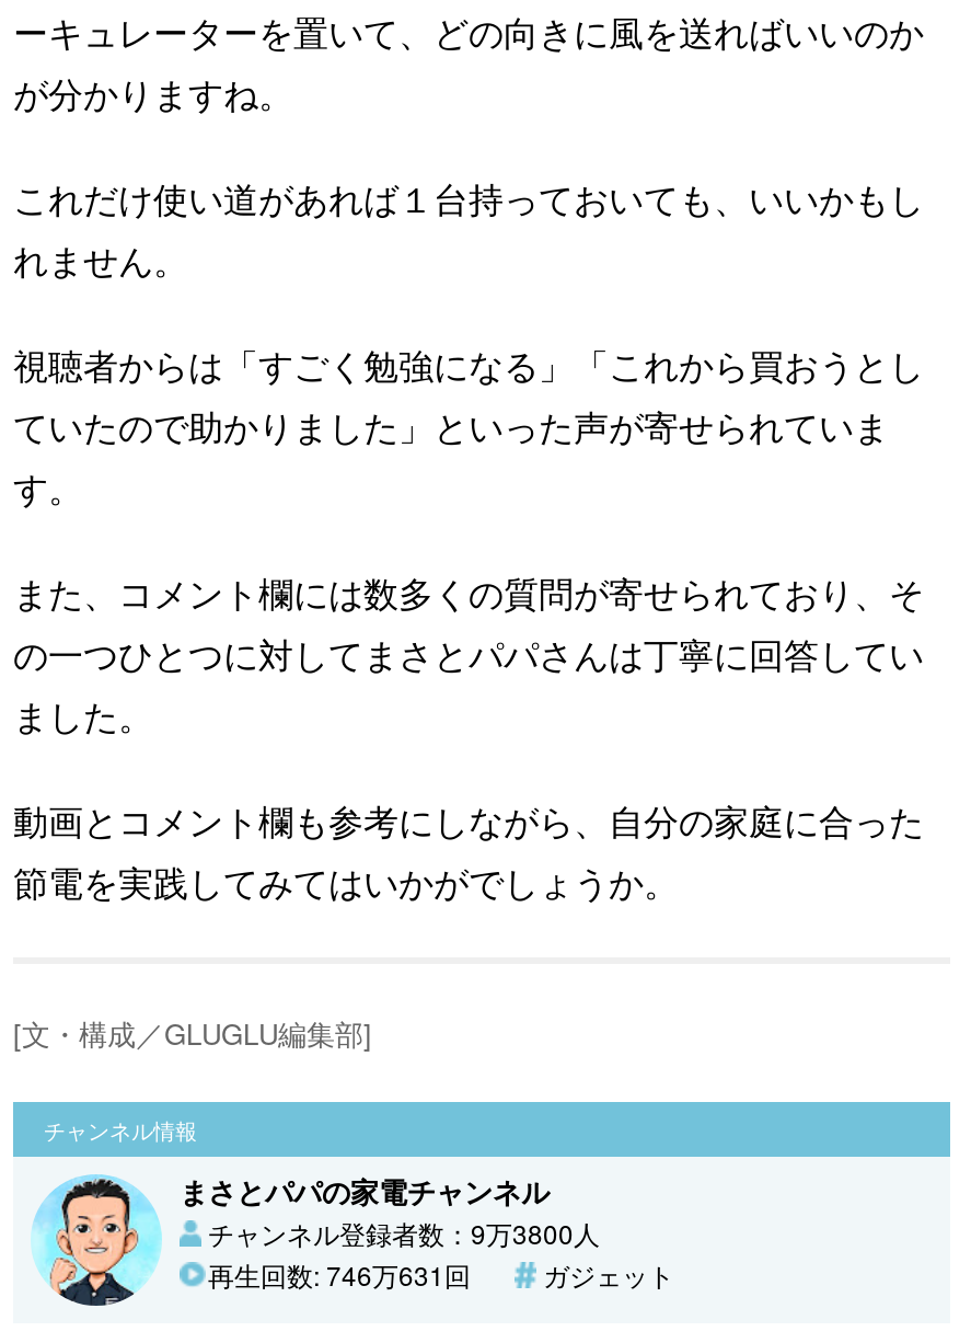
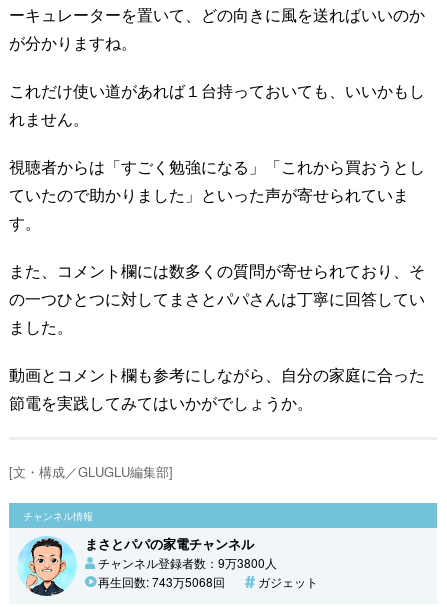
[208,1255,471,1292] 再生回数: 746万631回 -> [98,573,225,590] 再生回数: 743万5068回

